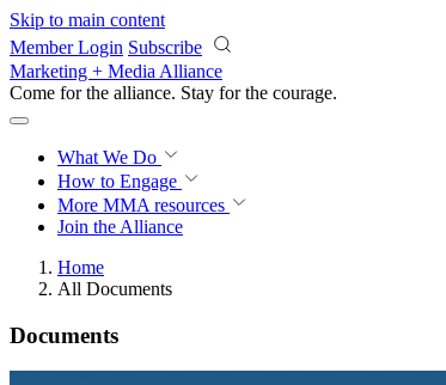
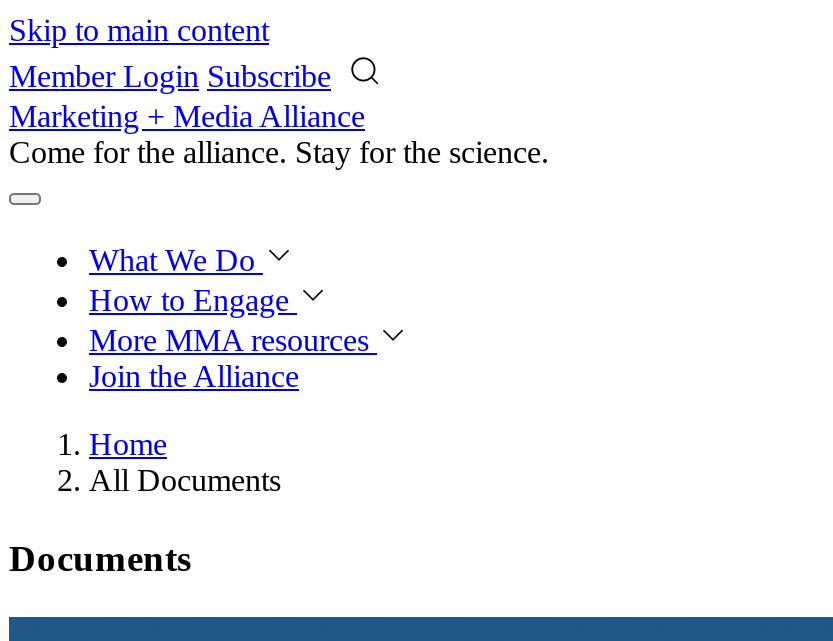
[10,82,362,103] Come for the alliance. Stay for the momentum. -> [9,135,585,169] Come for the alliance. Stay for the revolution.

